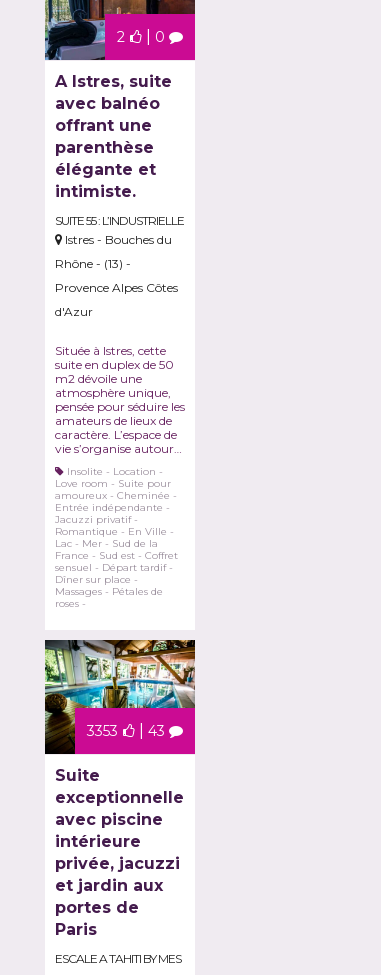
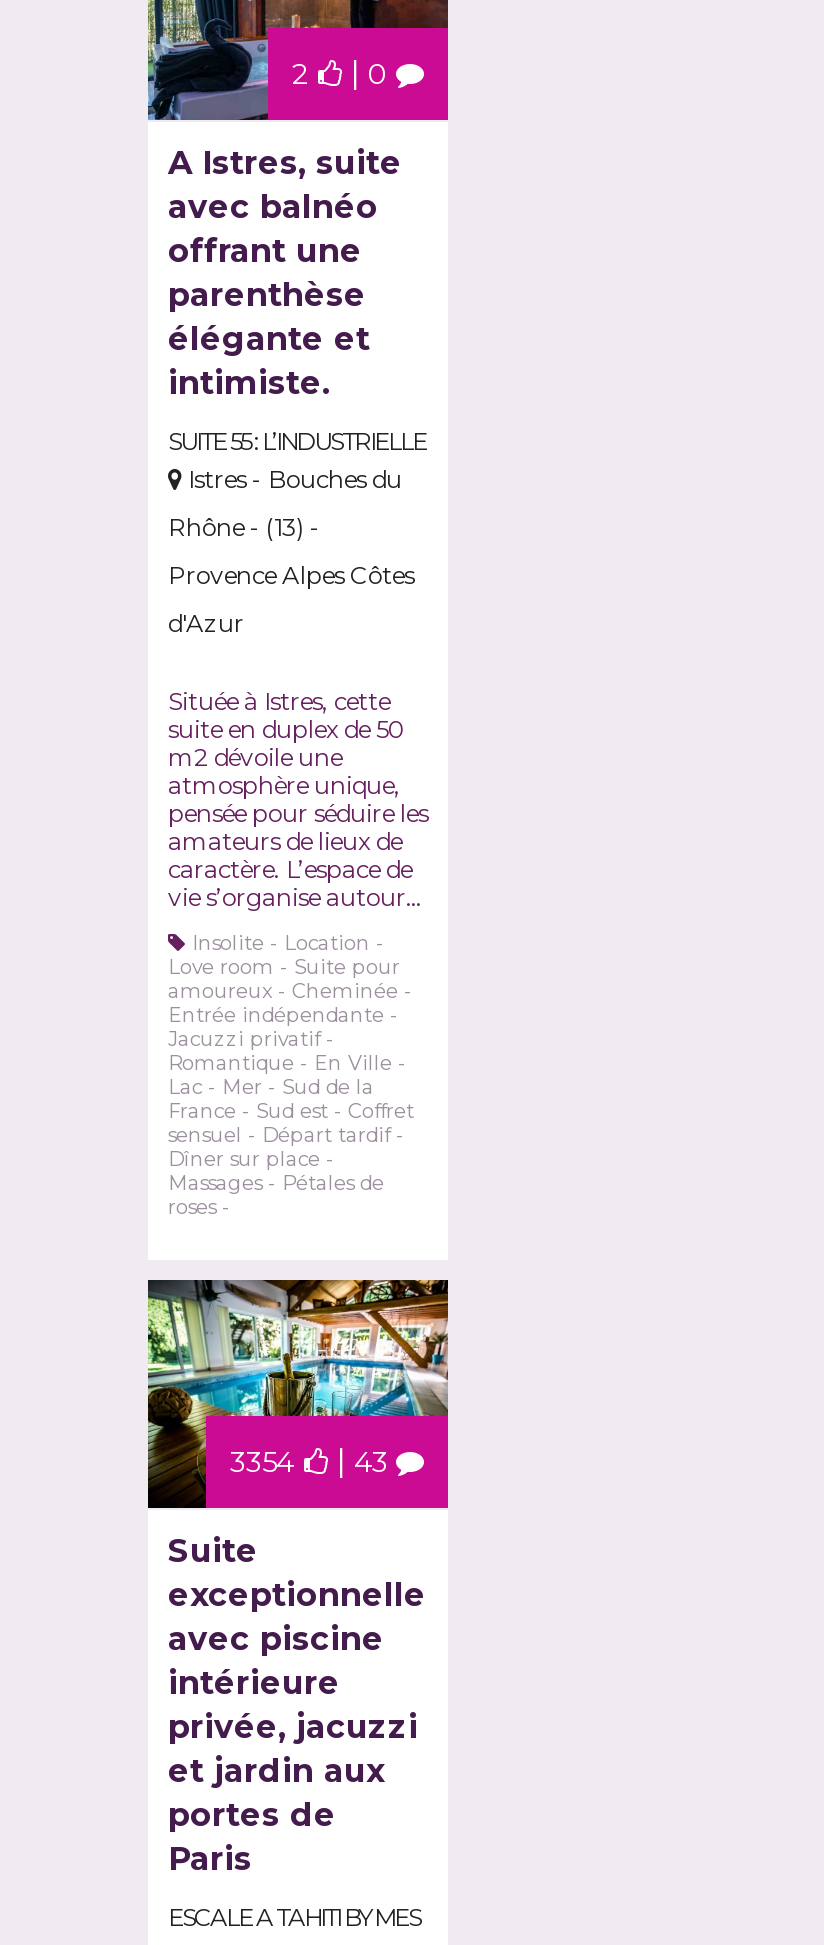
[87,722,118,740] 3353 -> [230,1444,294,1480] 3354

